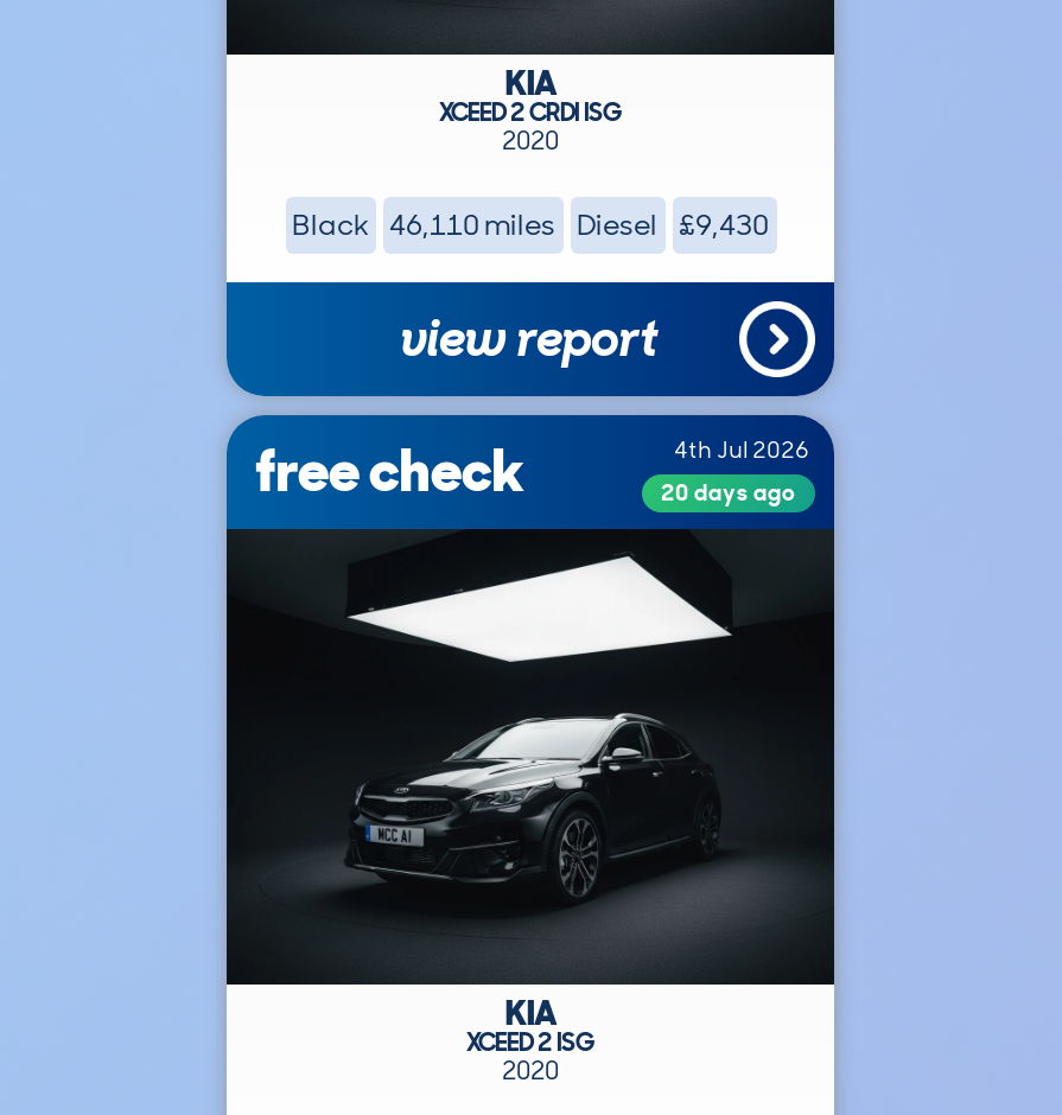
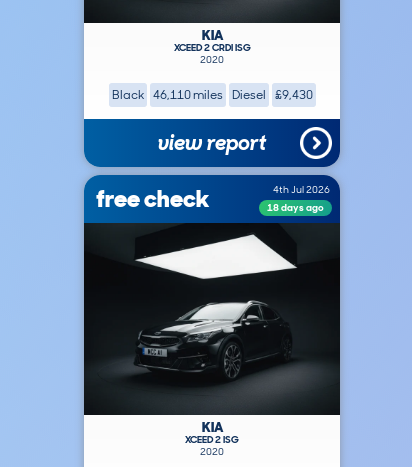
[661,477,796,507] 20 days ago -> [267,201,324,214] 18 days ago

